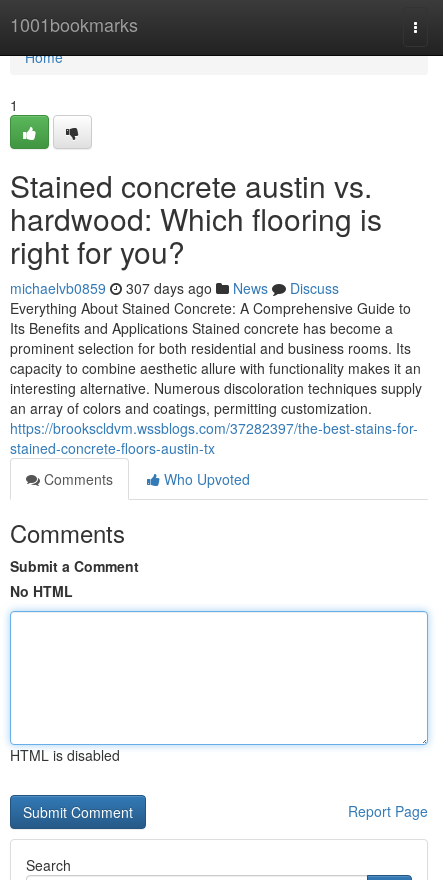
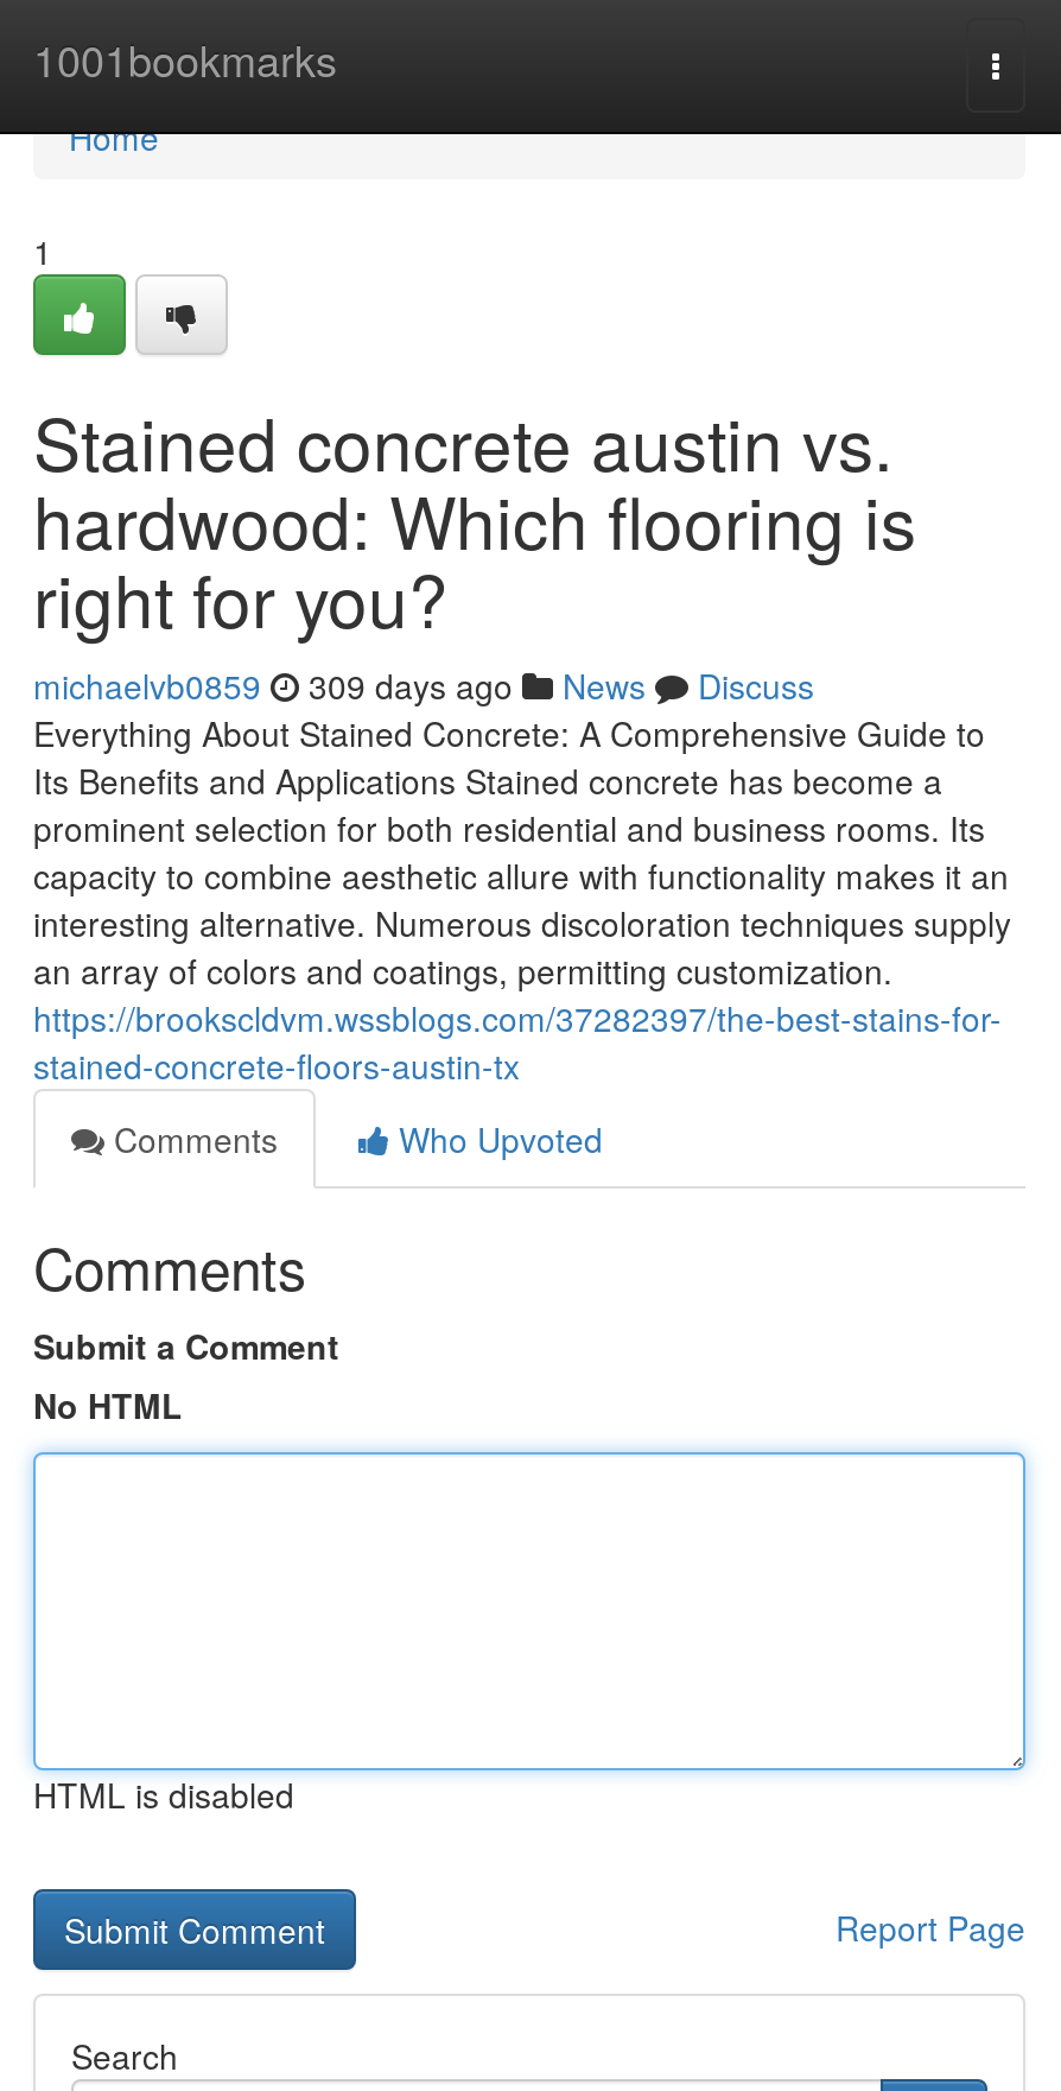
[10,278,339,298] michaelvb0859 307 days ago News Discuss -> [33,661,814,709] michaelvb0859 309 days ago News Discuss

